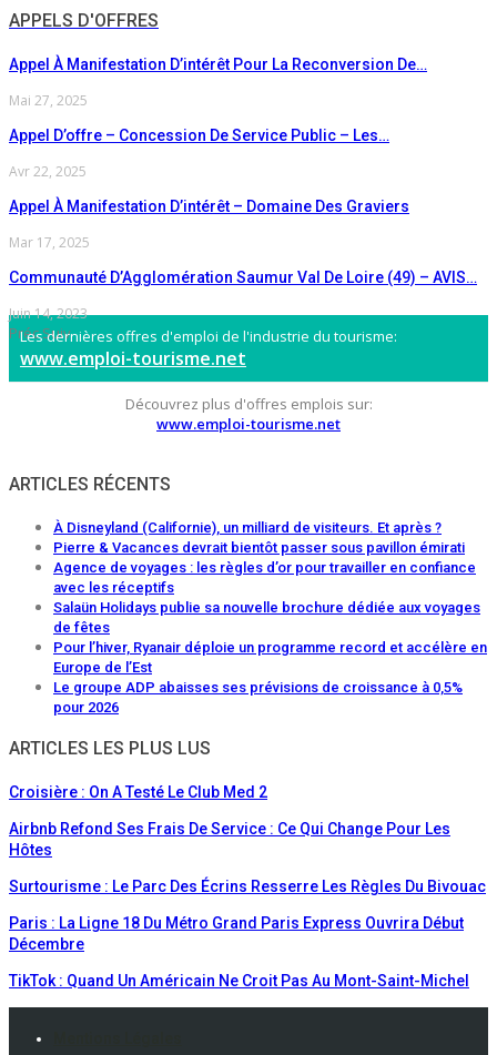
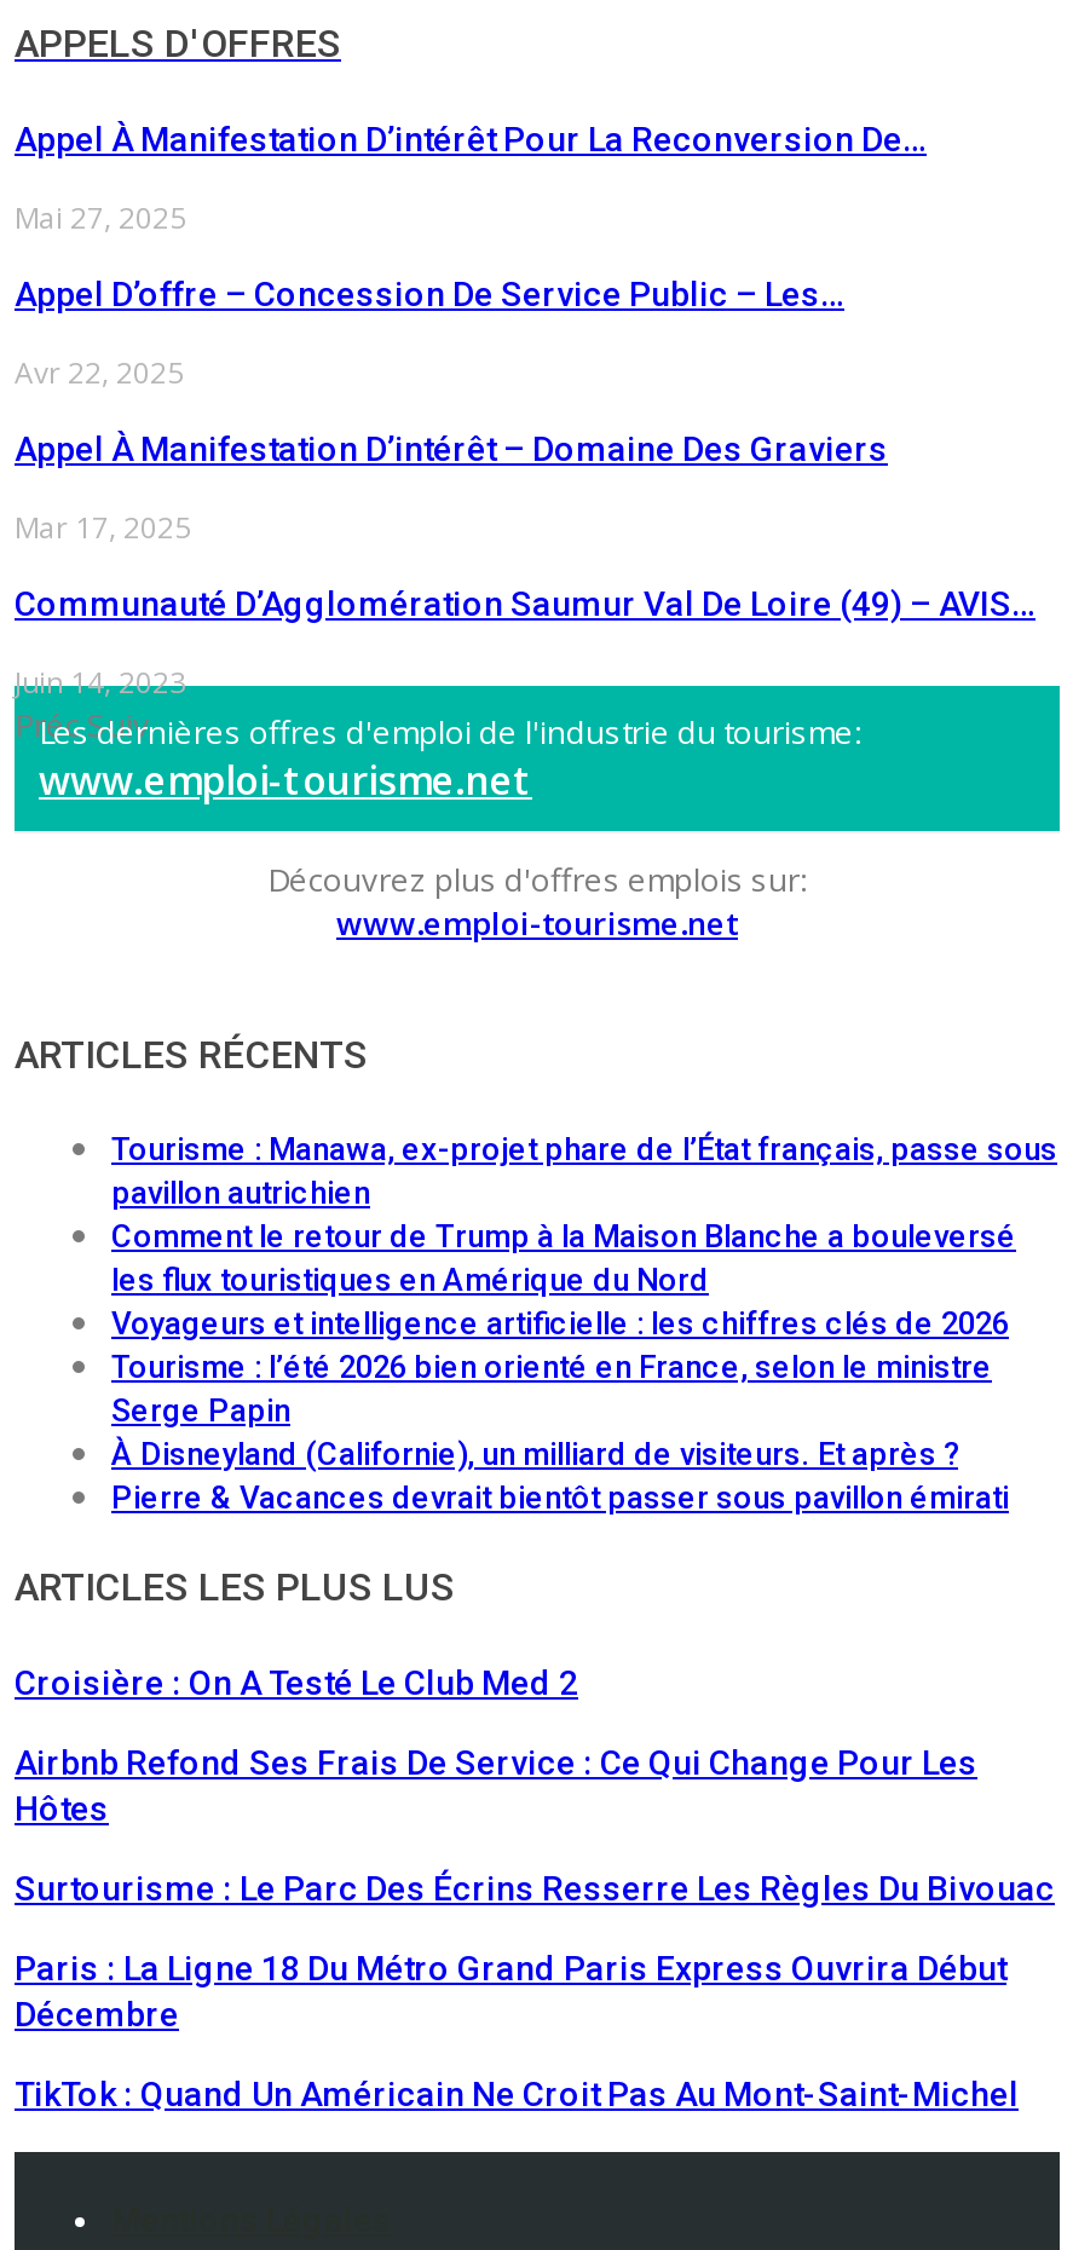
none -> [111,1131,1057,1429] Tourisme : Manawa, ex-projet phare de l’État français, passe sous | pavillon autrichien | Comment le retour de Trump à la Maison Blanche a bouleversé | les flux touristiques en Amérique du Nord | Voyageurs et intelligence artificielle : les chiffres clés de 2026 | Tourisme : l’été 2026 bien orienté en France, selon le ministre | Serge Papin
moved [53,519,465,556] -> [111,1436,1009,1516]: À Disneyland (Californie), un milliard de visiteurs. Et après ? | Pierre & Vacances devrait bientôt passer sous pavillon émirati
[53,559,487,716] Agence de voyages : les règles d’or pour travailler en confiance | avec les réceptifs | Salaün Holidays publie sa nouvelle brochure dédiée aux voyages | de fêtes | Pour l’hiver, Ryanair déploie un programme record et accélère en | Europe de l’Est | Le groupe ADP abaisses ses prévisions de croissance à 0,5% | pour 2026 -> none

